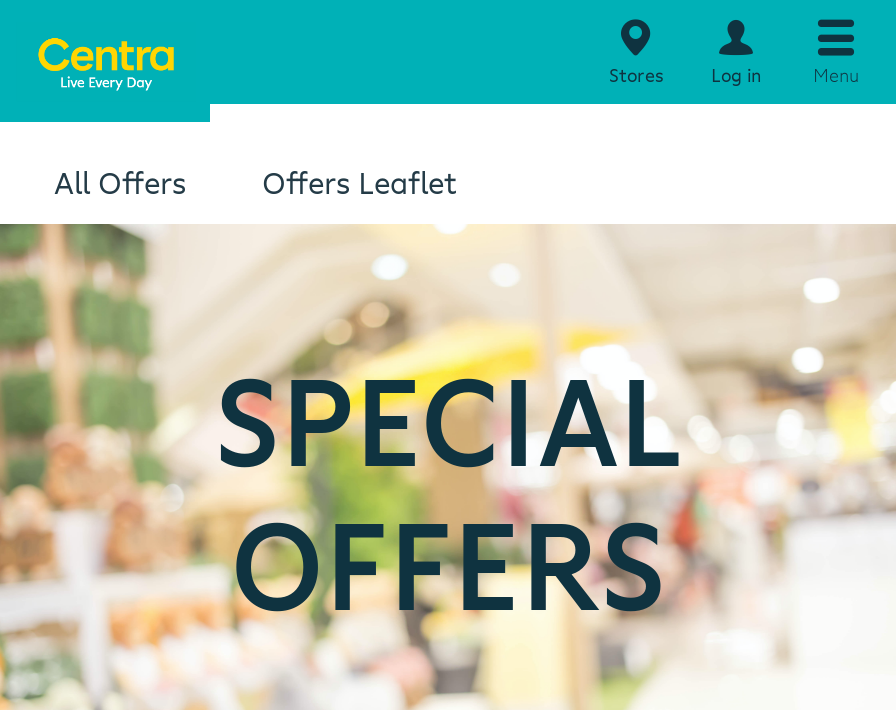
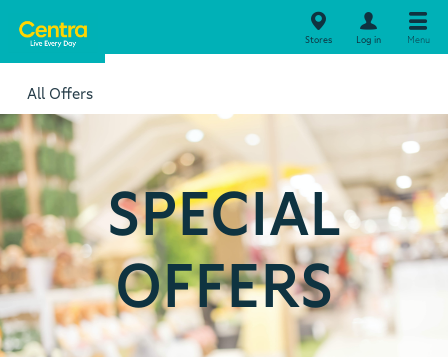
[262,162,458,202] Offers Leaflet -> none

